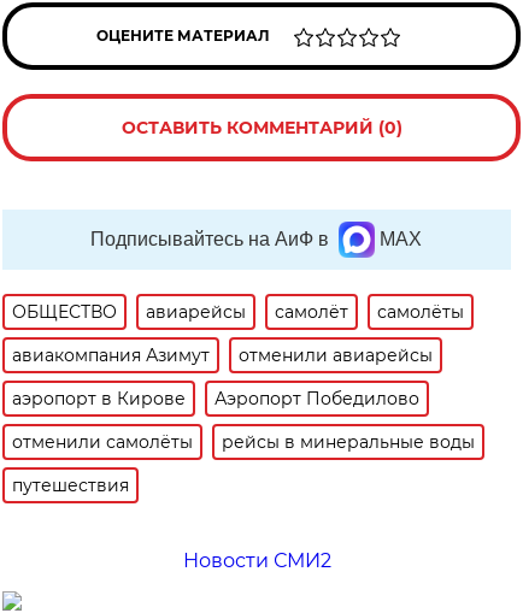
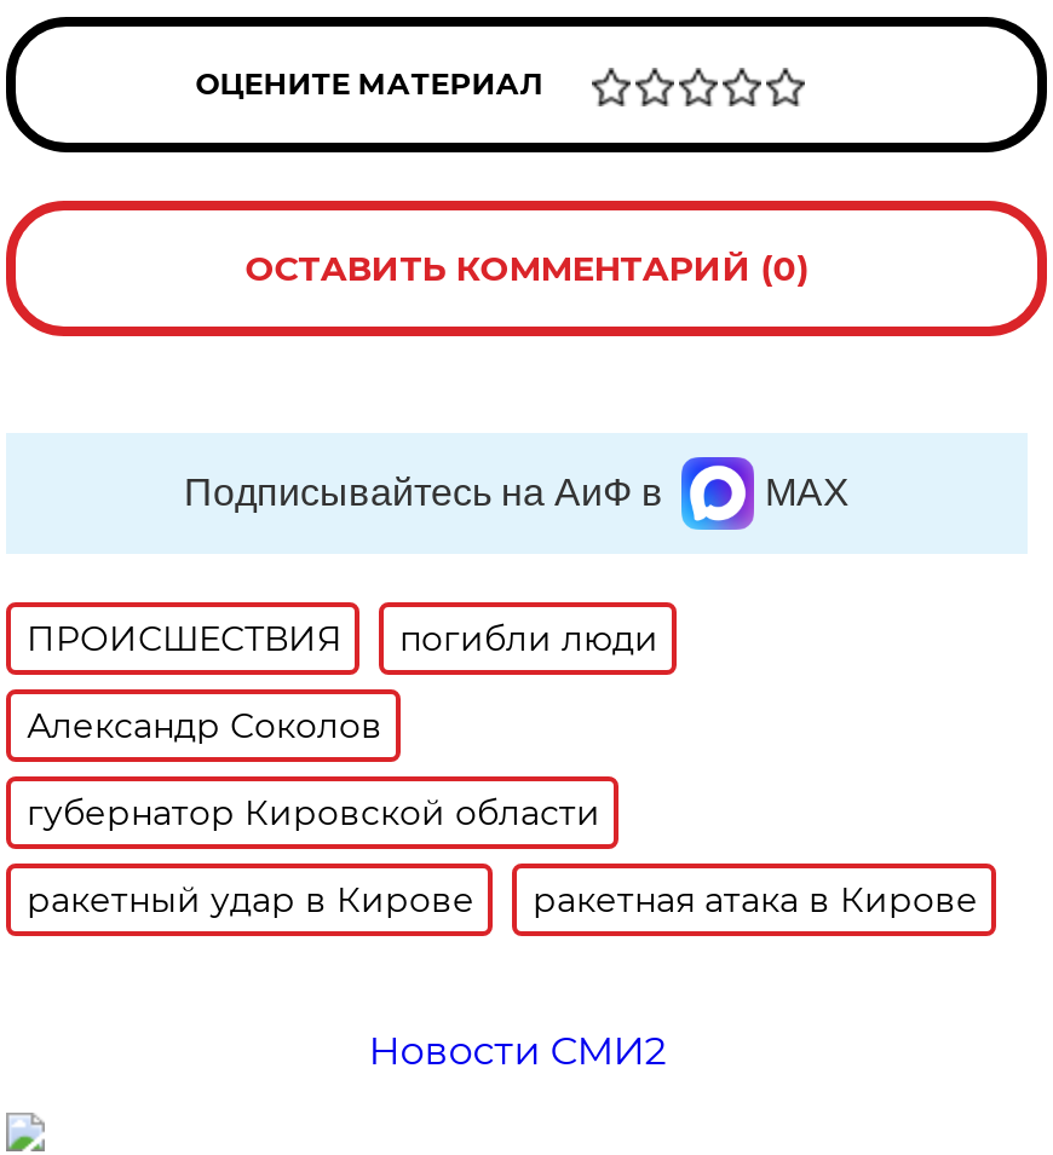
[13,301,475,496] ОБЩЕСТВО | авиарейсы | самолёт | самолёты | авиакомпания Азимут | отменили авиарейсы | аэропорт в Кирове | Аэропорт Победилово | отменили самолёты | рейсы в минеральные воды | путешествия -> [26,617,978,921] ПРОИСШЕСТВИЯ | погибли люди | Александр Соколов | губернатор Кировской области | ракетный удар в Кирове | ракетная атака в Кирове

